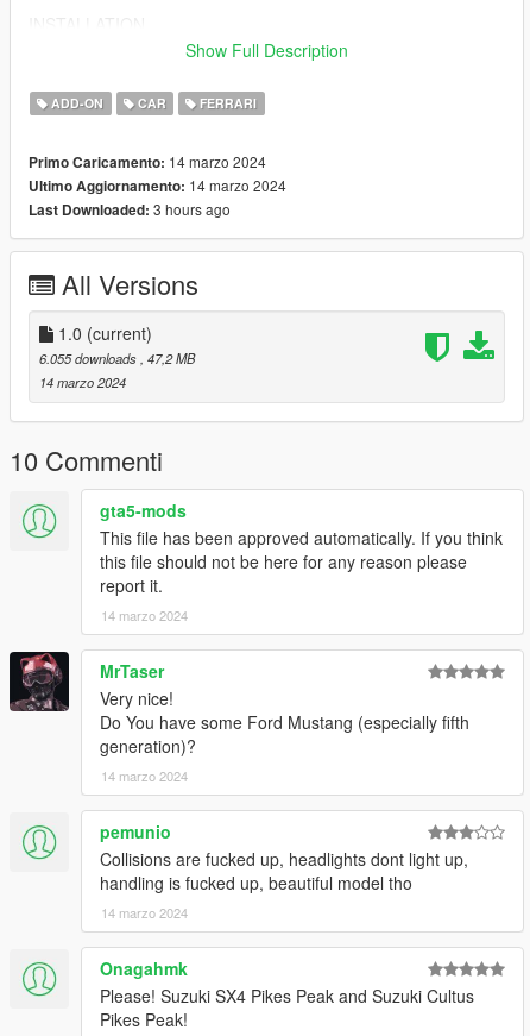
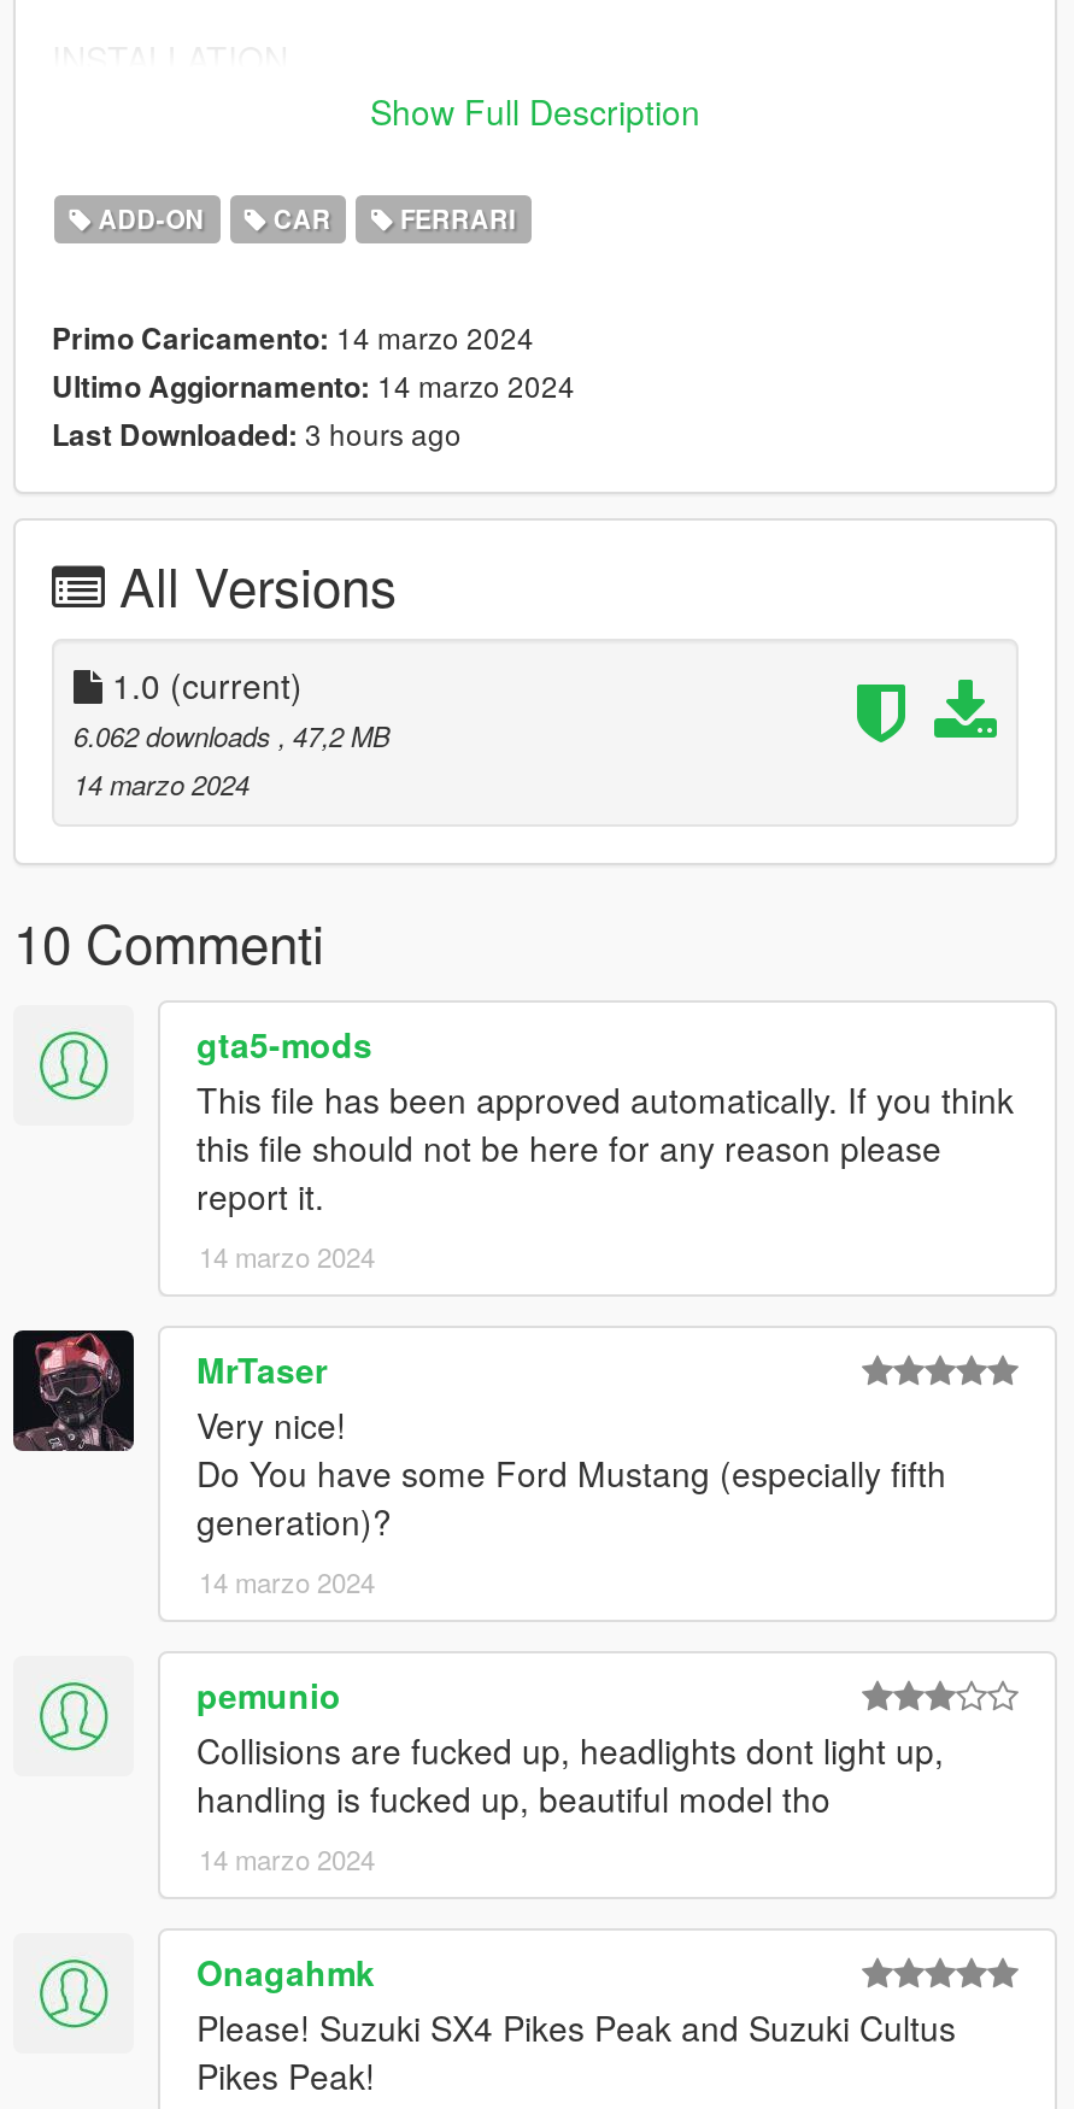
[39,348,195,367] 6.055 downloads, 47,2 MB -> [74,715,389,754] 6.062 downloads, 47,2 MB

